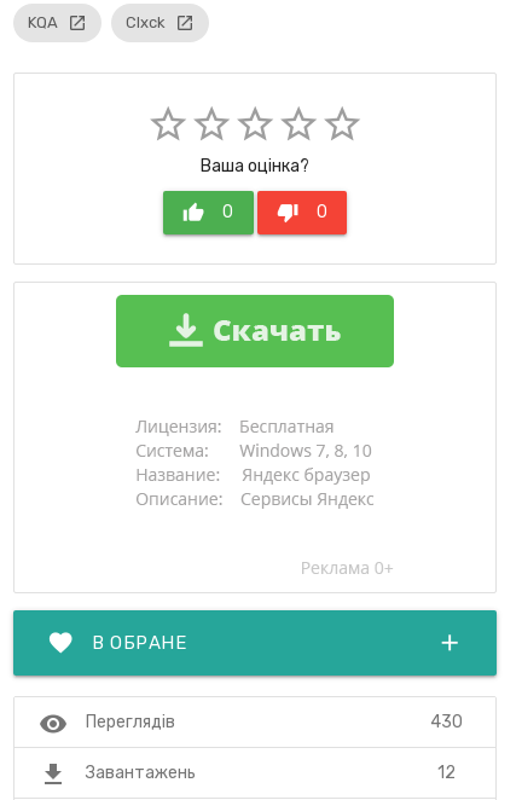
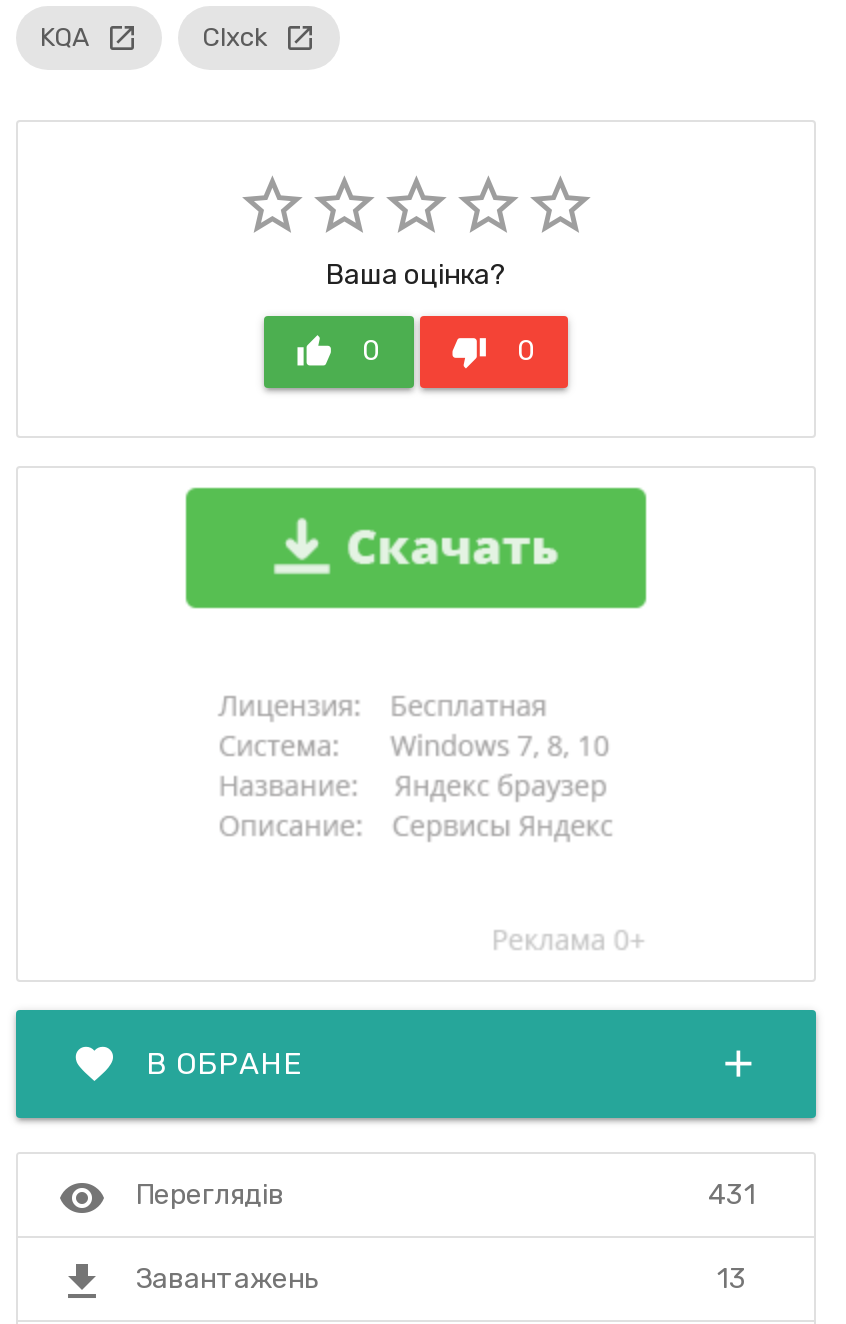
[430,711,462,732] 430 -> [708,1177,756,1211] 431
[437,762,455,782] 12 -> [717,1261,747,1295] 13

